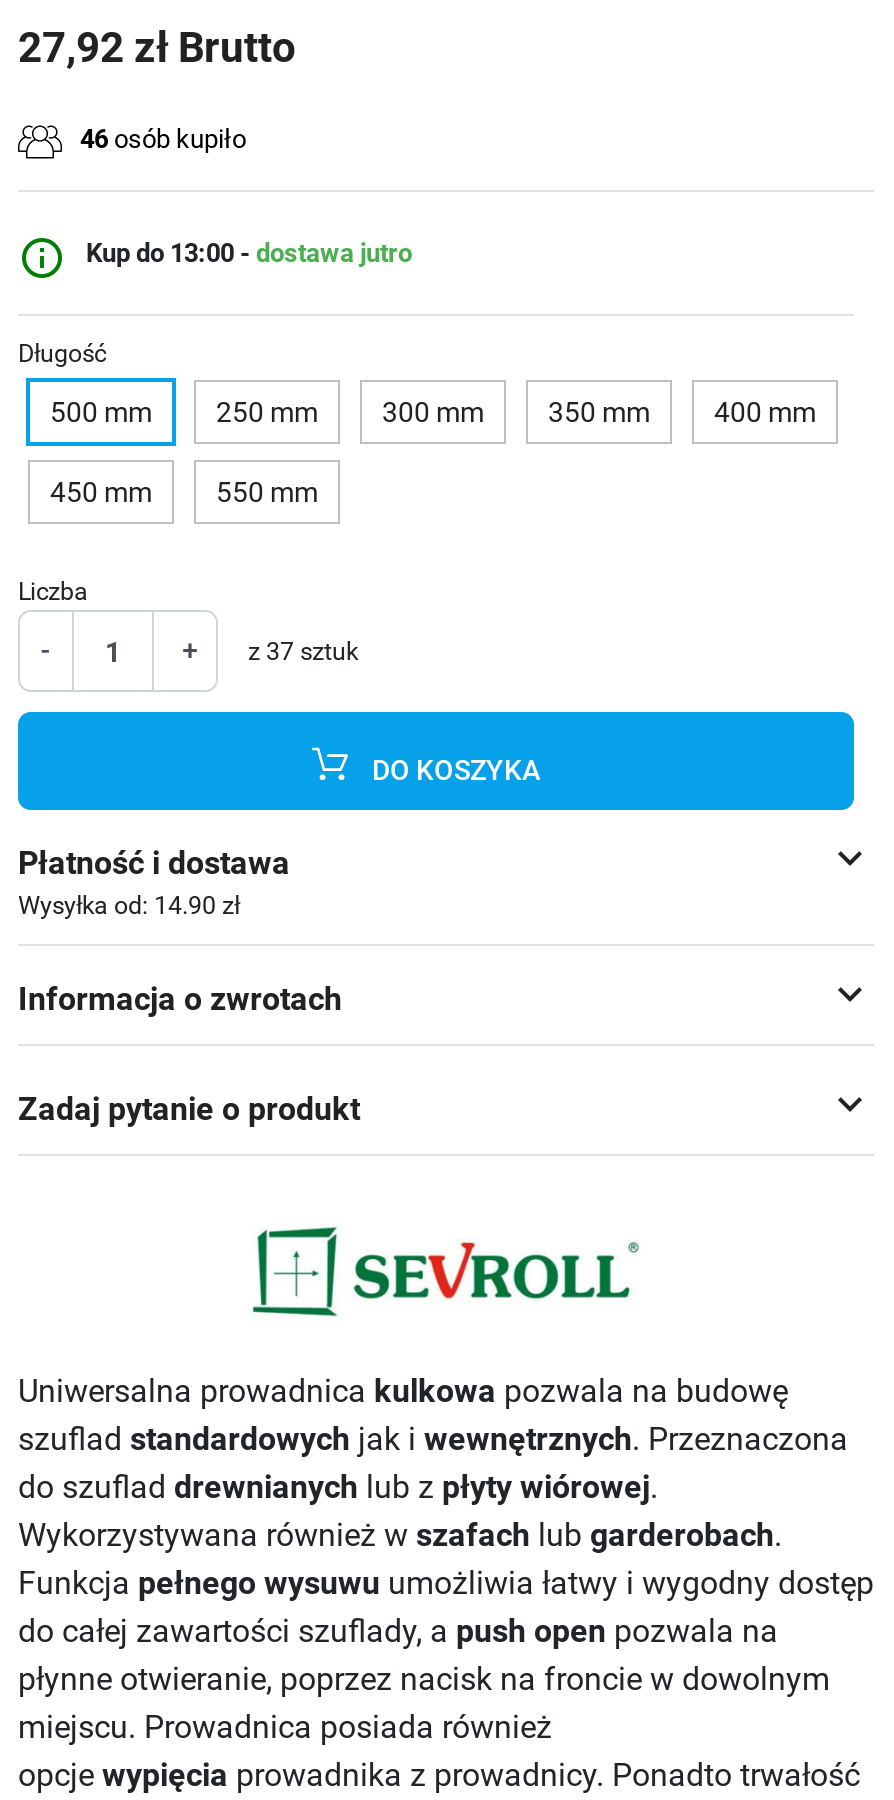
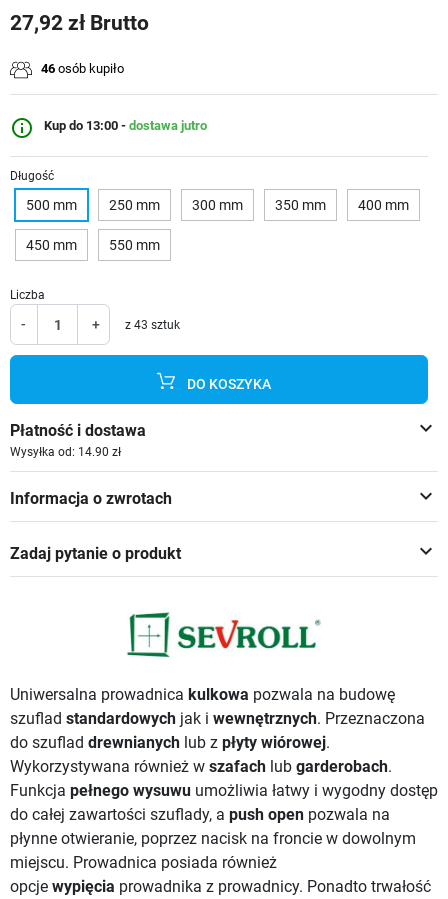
[248,636,358,666] z 37 sztuk -> [125,317,180,332] z 43 sztuk

